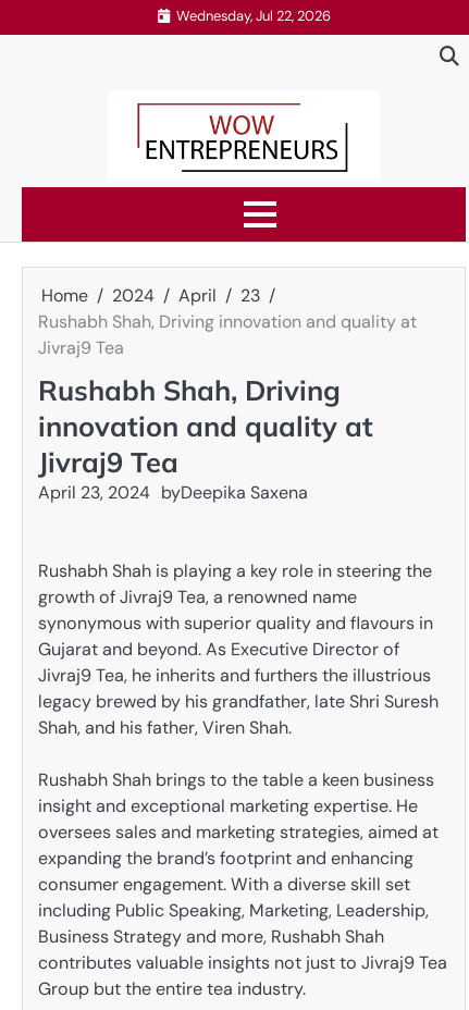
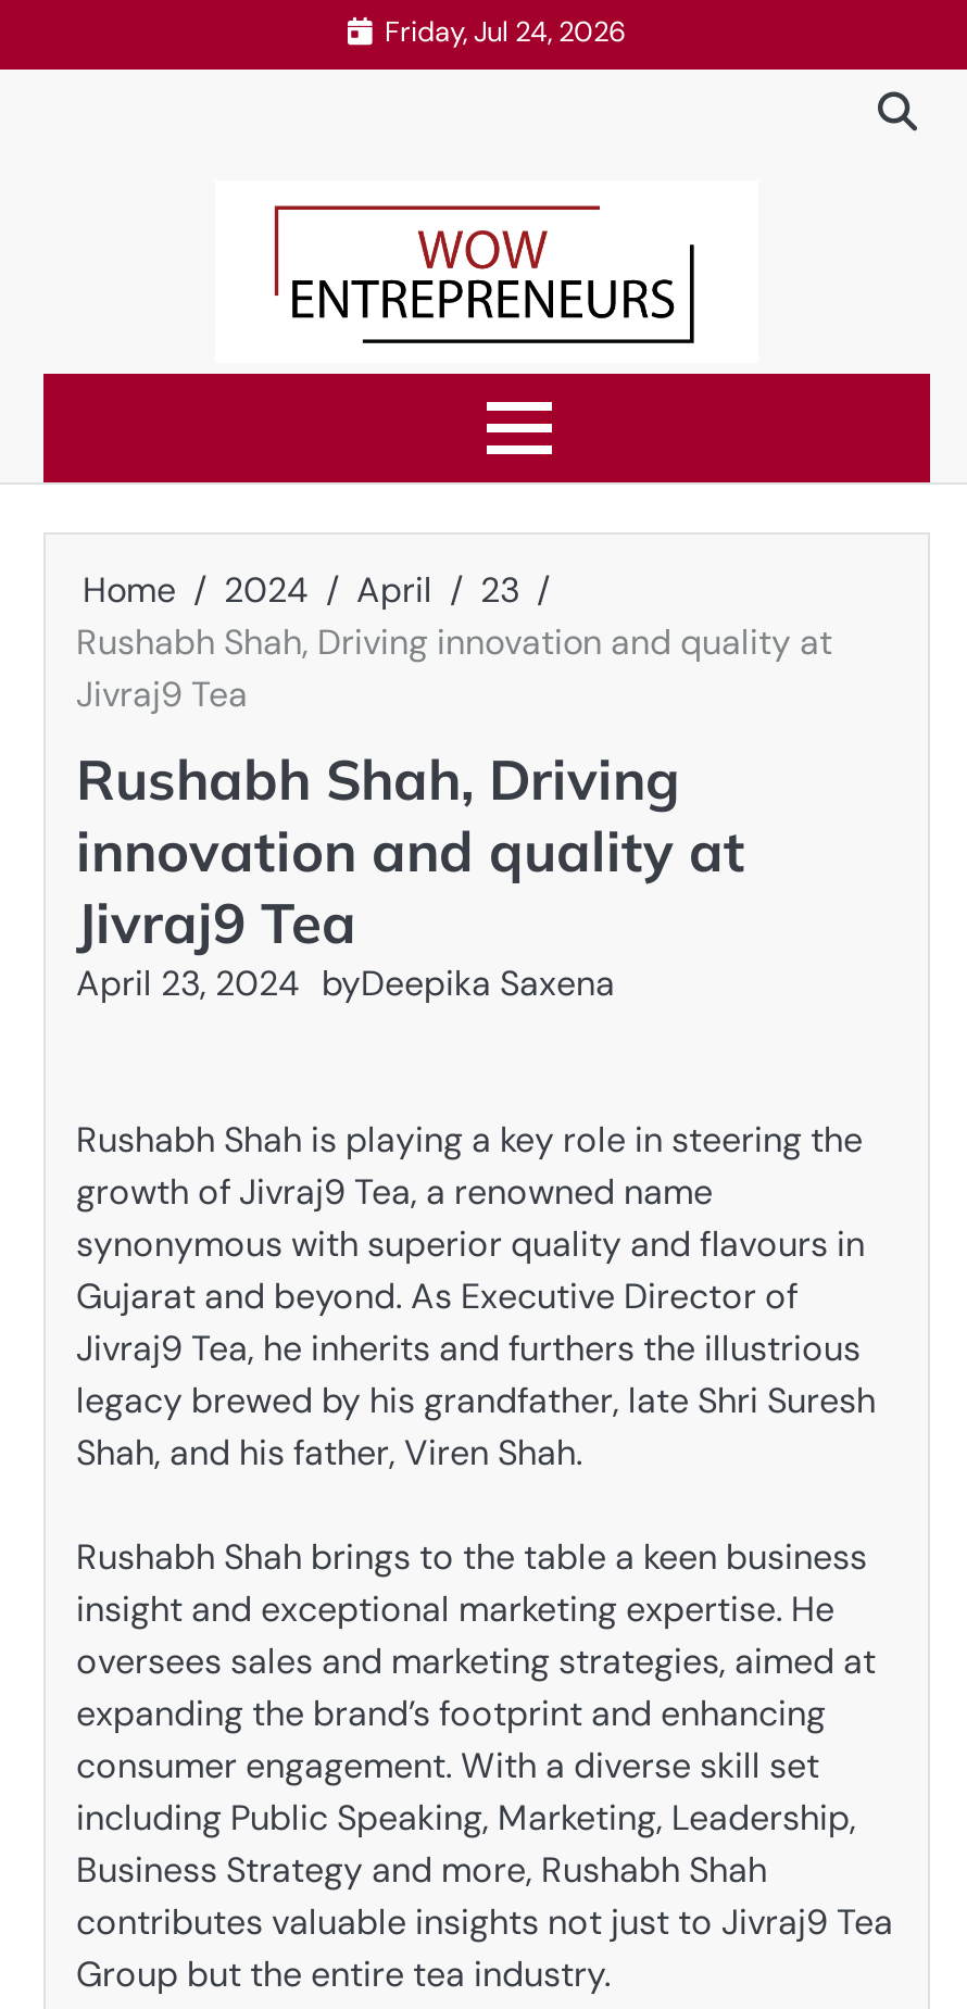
[176,6,330,24] Wednesday, Jul 22, 2026 -> [385,12,626,49] Friday, Jul 24, 2026

